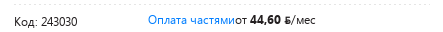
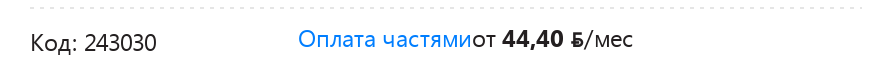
[148,11,281,27] Оплата частямиот 44,60 -> [298,21,564,53] Оплата частямиот 44,40

